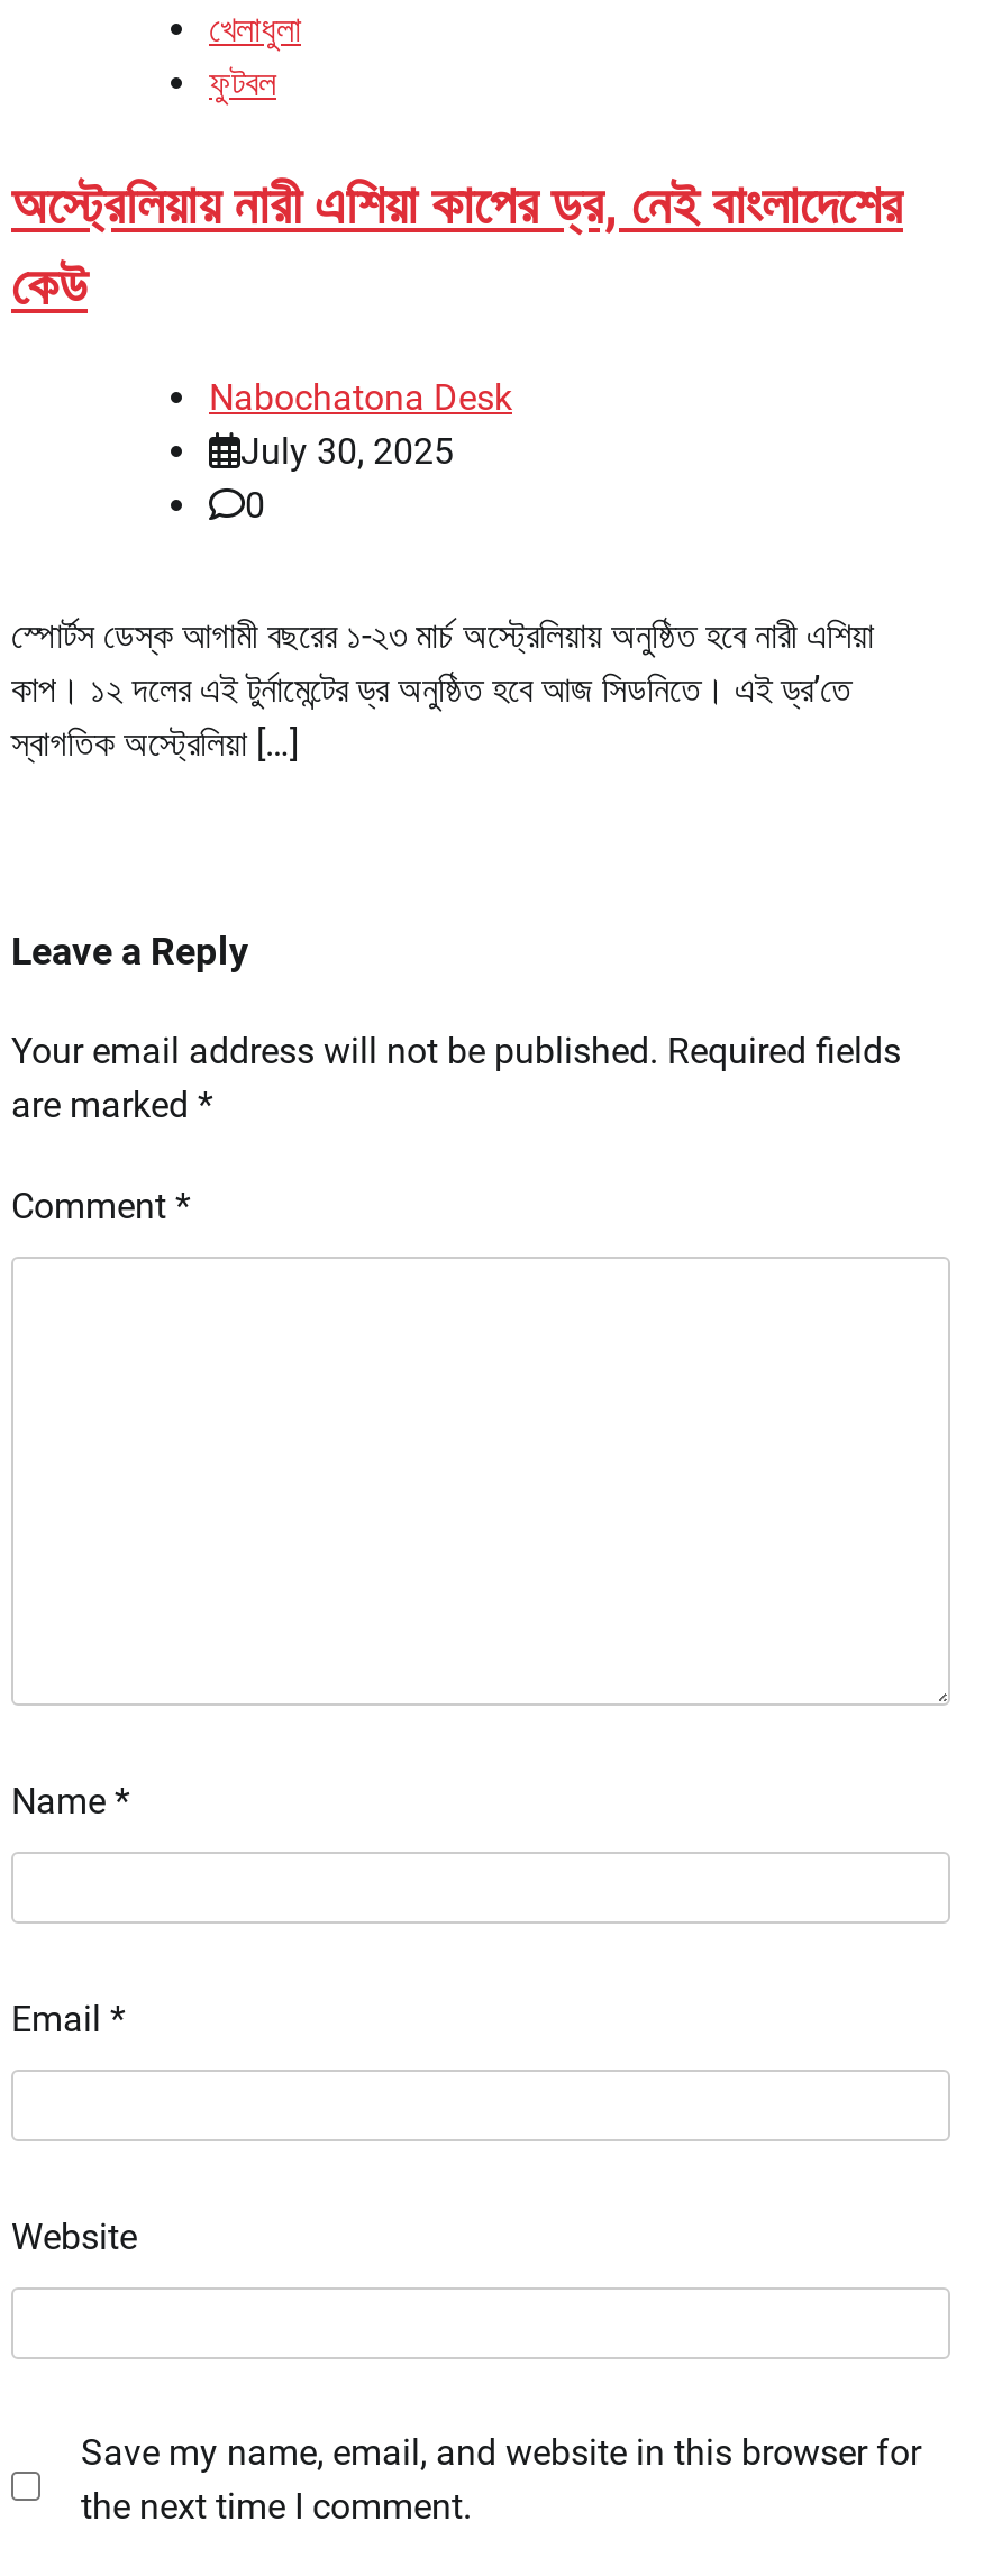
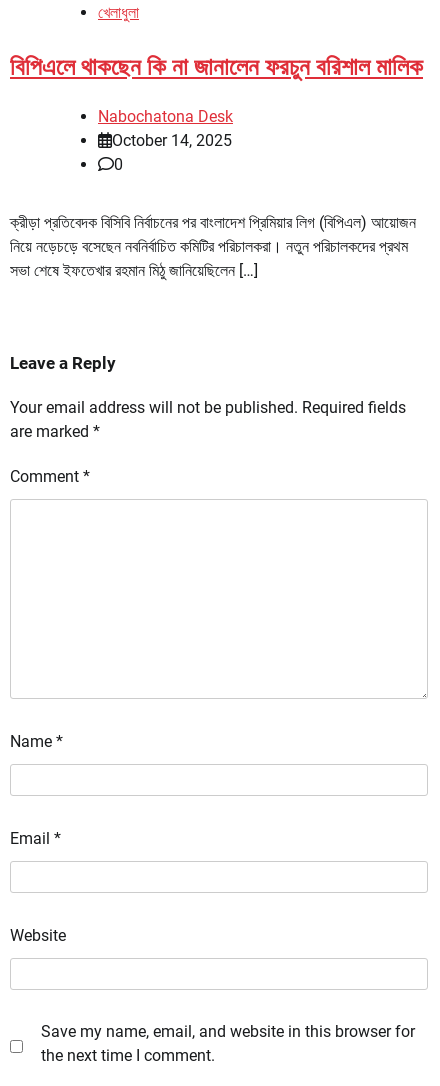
[11,62,903,318] ফুটবল | অস্ট্রেলিয়ায় নারী এশিয়া কাপের ড্র, নেই বাংলাদেশের | কেউ -> [10,53,423,81] বিপিএলে থাকছেন কি না জানালেন ফরচুন বরিশাল মালিক
[240,430,454,473] July 30, 2025 -> [112,131,232,150] October 14, 2025
[11,614,874,764] স্পোর্টস ডেস্ক আগামী বছরের ১-২৩ মার্চ অস্ট্রেলিয়ায় অনুষ্ঠিত হবে নারী এশিয়া | কাপ। ১২ দলের এই টুর্নামেন্টের ড্র অনুষ্ঠিত হবে আজ সিডনিতে। এই ড্র’তে | স্বাগতিক অস্ট্রেলিয়া […] -> [10,213,416,280] ক্রীড়া প্রতিবেদক বিসিবি নির্বাচনের পর বাংলাদেশ প্রিমিয়ার লিগ (বিপিএল) আয়োজন | নিয়ে নড়েচড়ে বসেছেন নবনির্বাচিত কমিটির পরিচালকরা। নতুন পরিচালকদের প্রথম | সভা শেষে ইফতেখার রহমান মিঠু জানিয়েছিলেন […]

